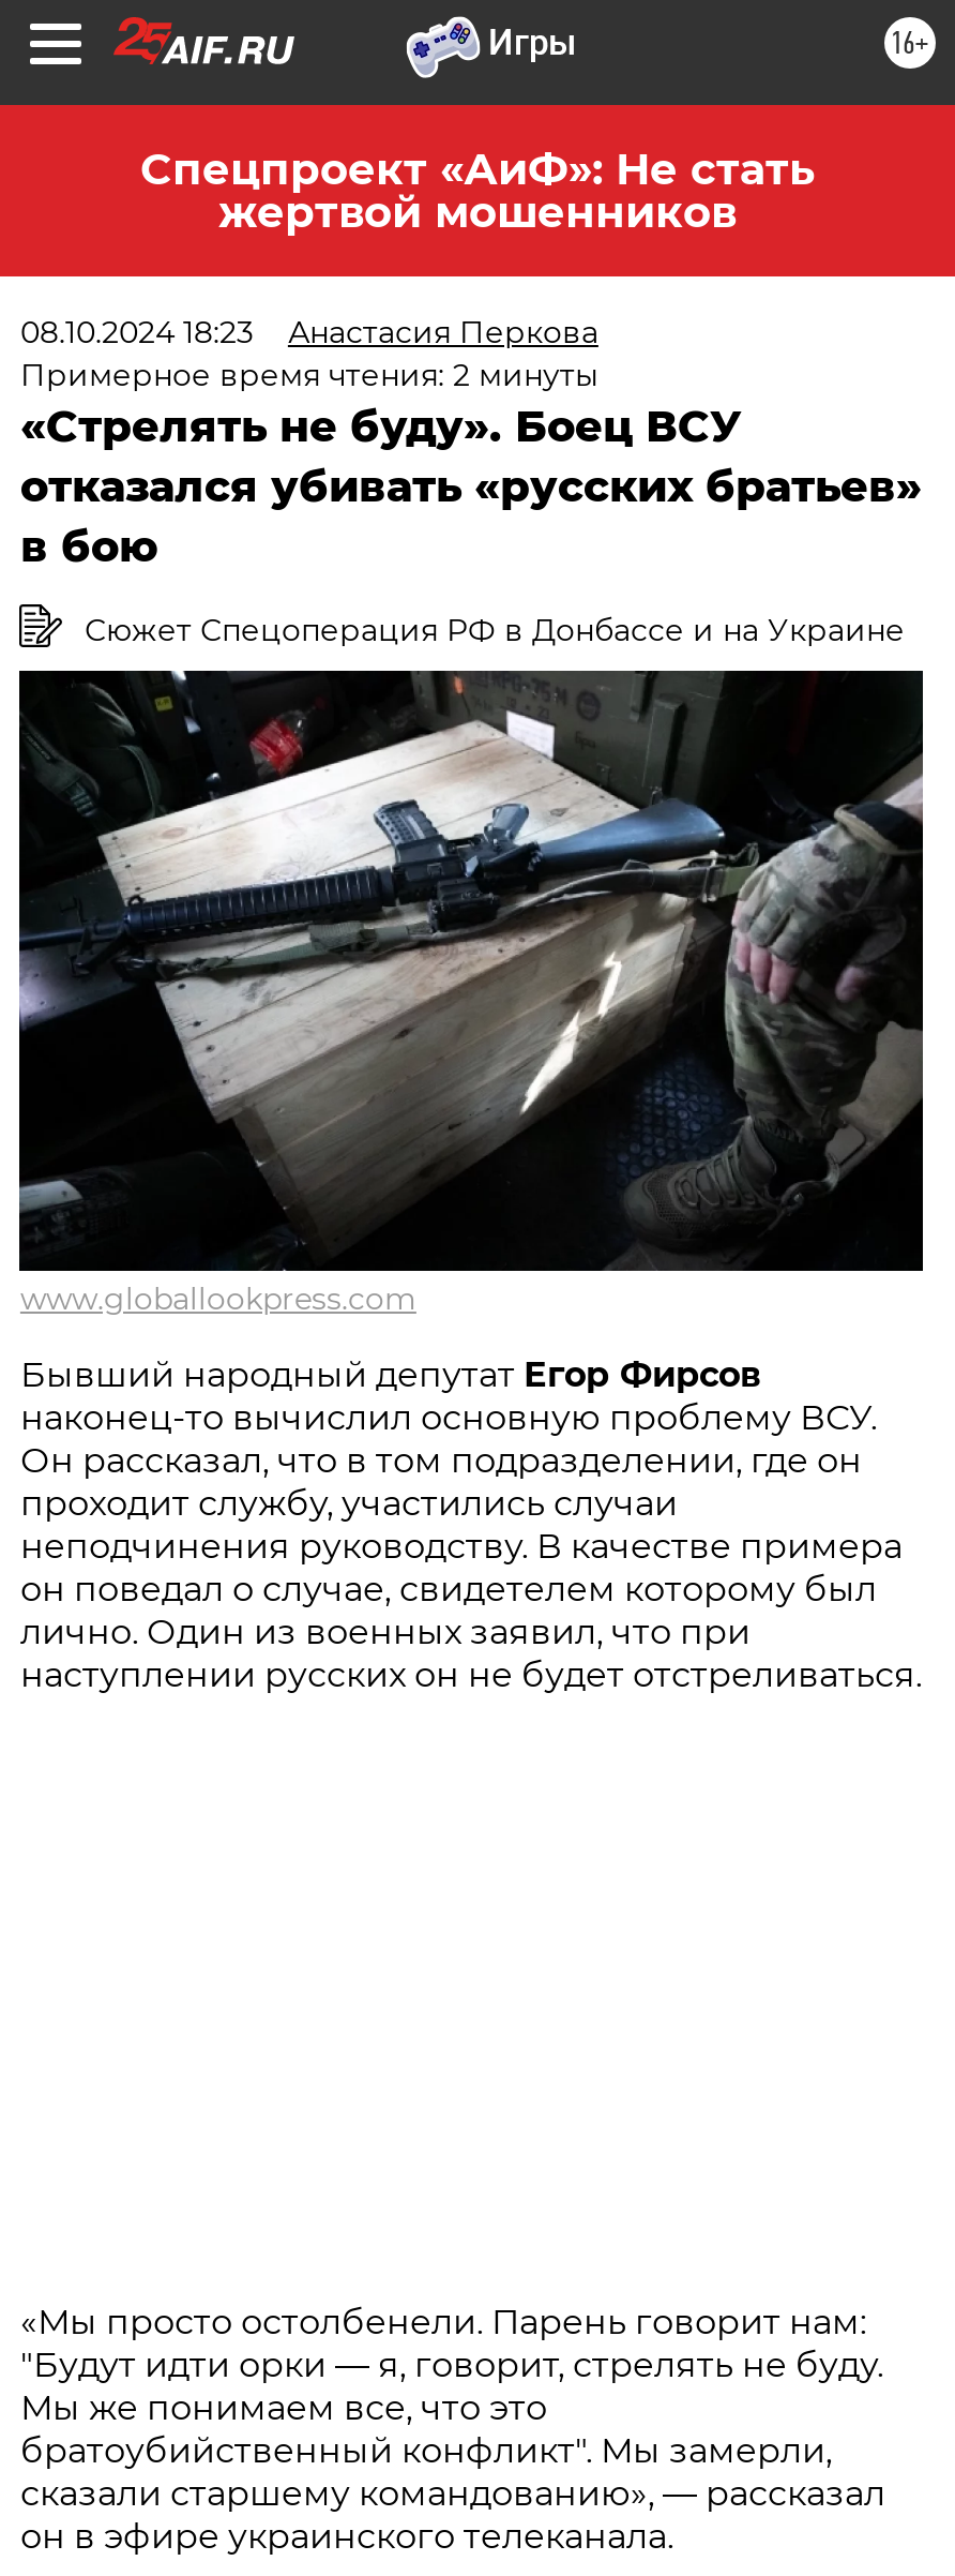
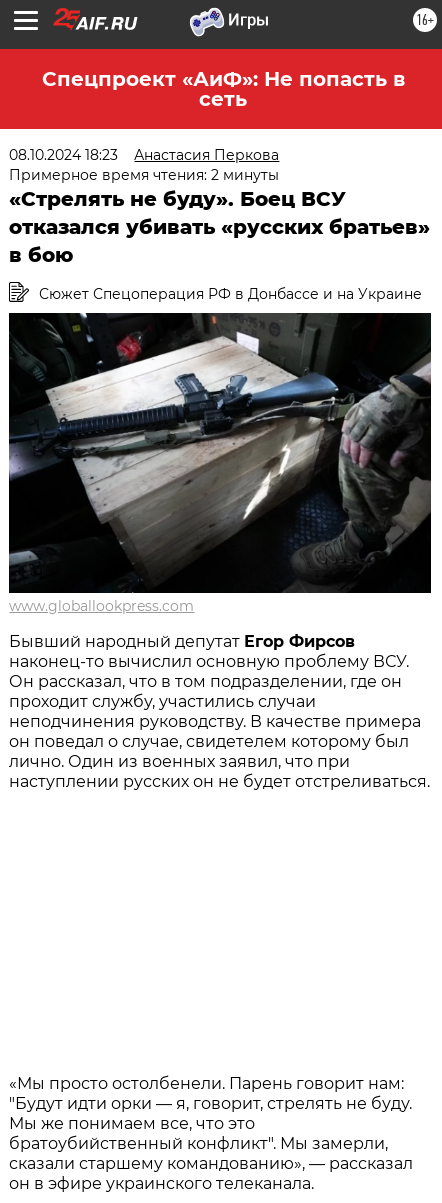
[140,144,815,238] Спецпроект «АиФ»: Не стать | жертвой мошенников -> [41,67,404,111] Спецпроект «АиФ»: Не попасть в | сеть

